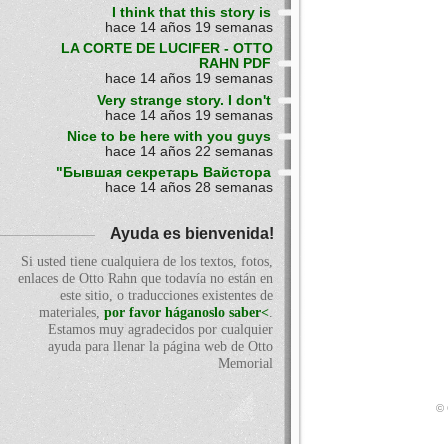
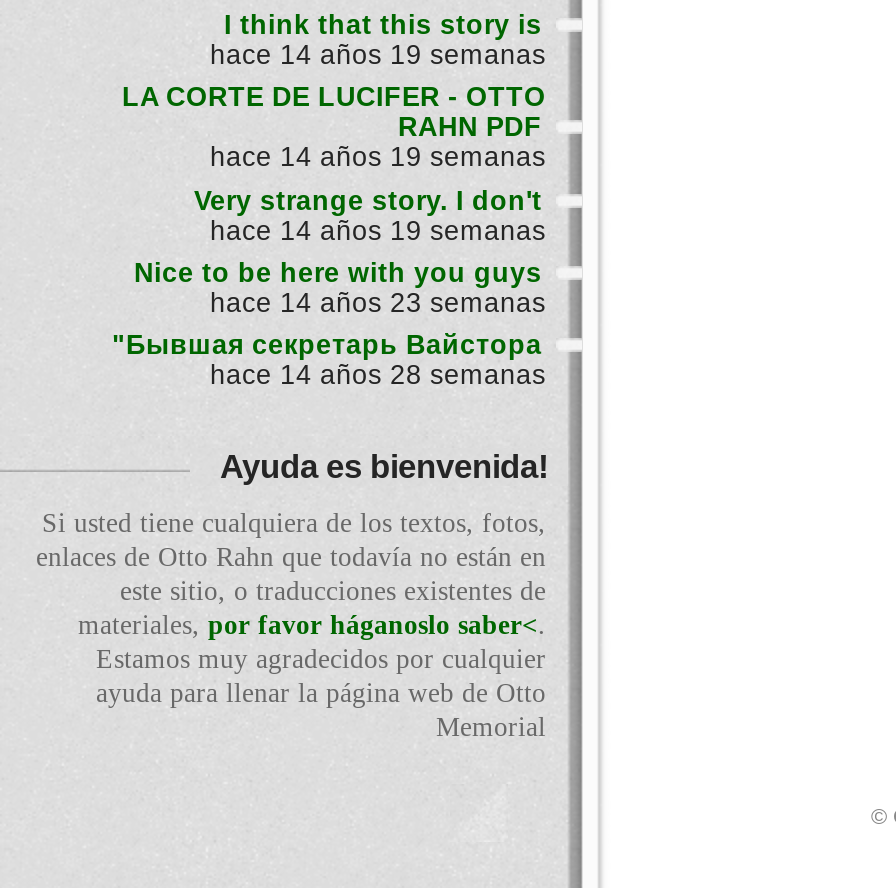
[105,144,273,159] hace 14 años 22 semanas -> [210,288,546,318] hace 14 años 23 semanas

